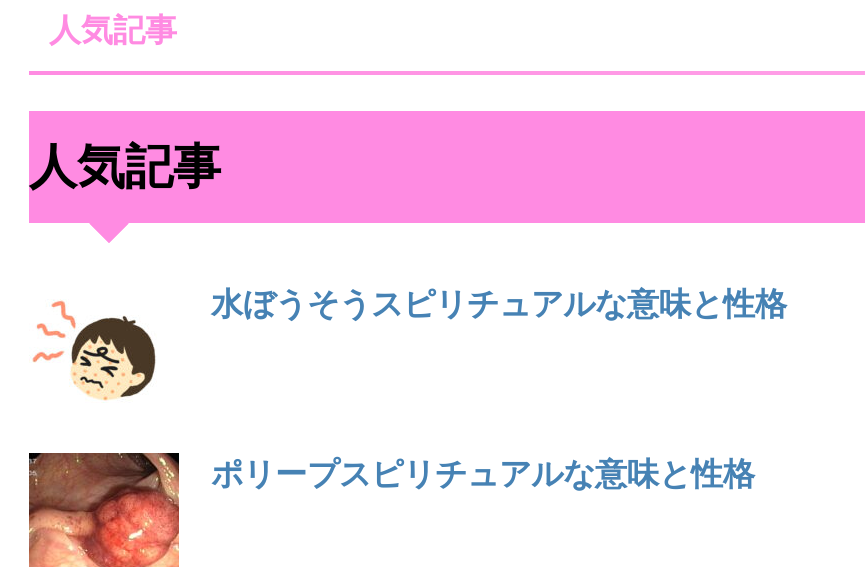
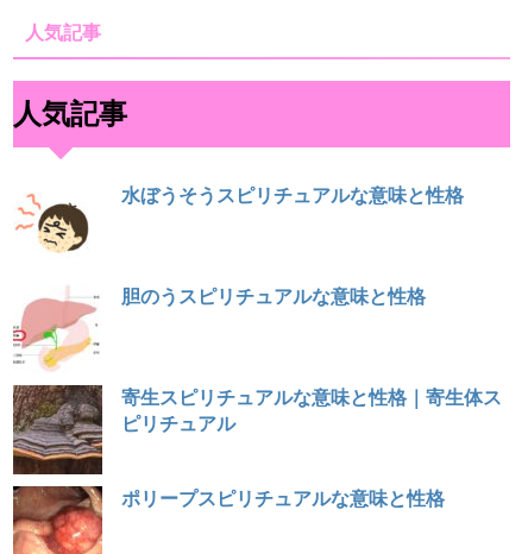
none -> [12,384,502,476] [image] | 寄生スピリチュアルな意味と性格｜寄生体ス | ピリチュアル
none -> [13,284,426,371] [image] | 胆のうスピリチュアルな意味と性格

